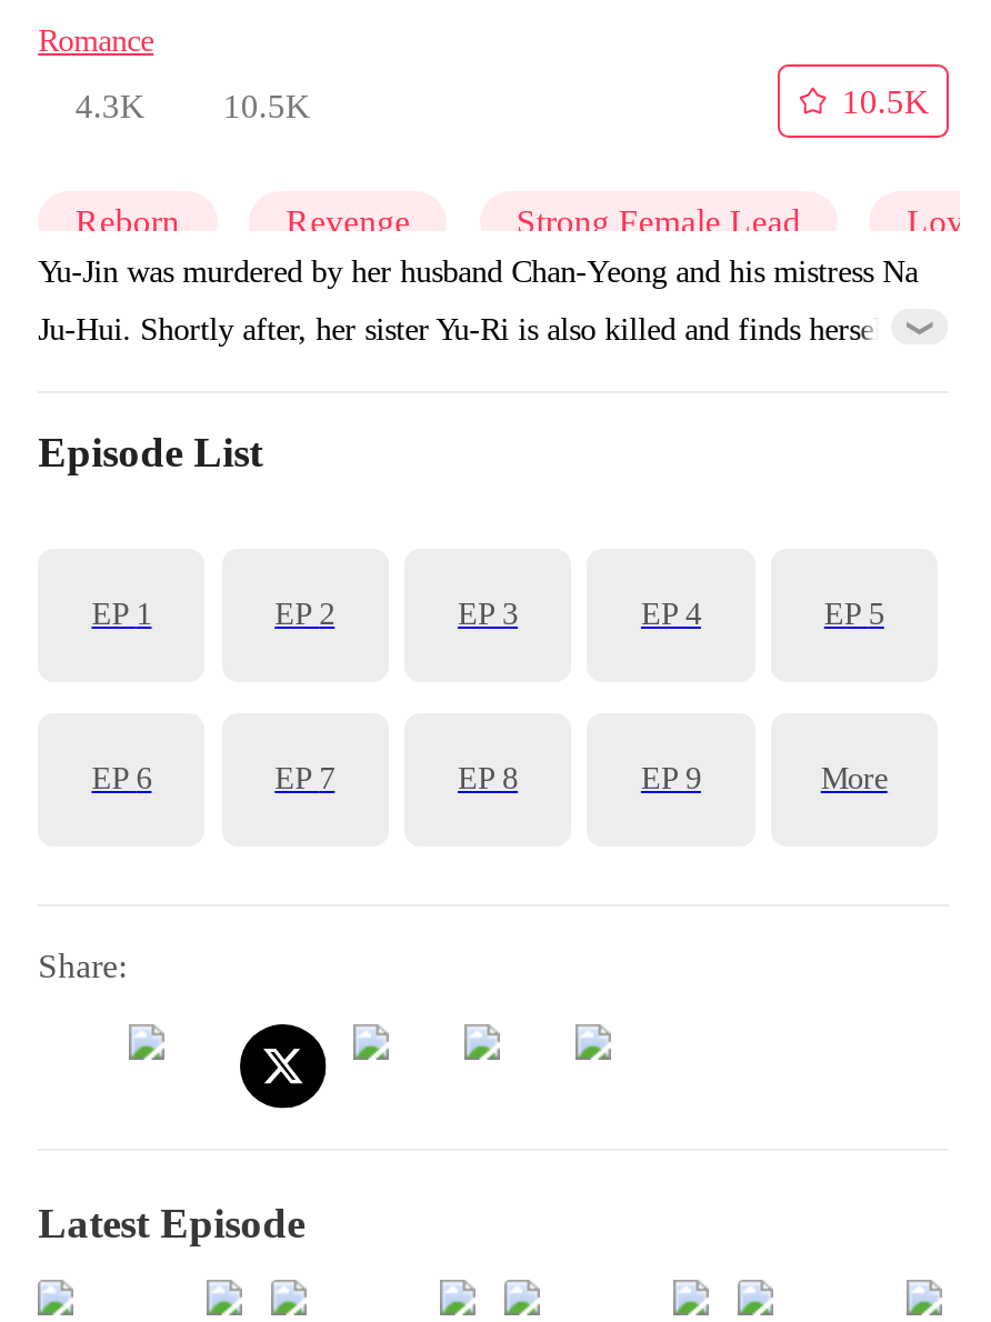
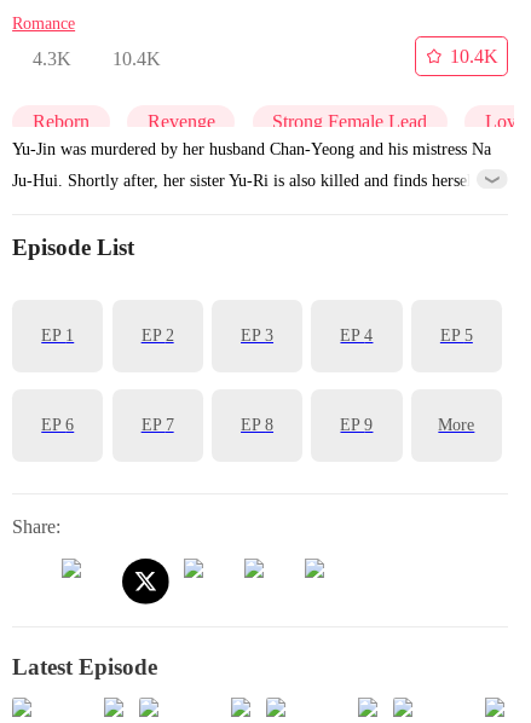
[223,82,931,125] 10.5K | 10.5K -> [113,46,498,69] 10.4K | 10.4K

